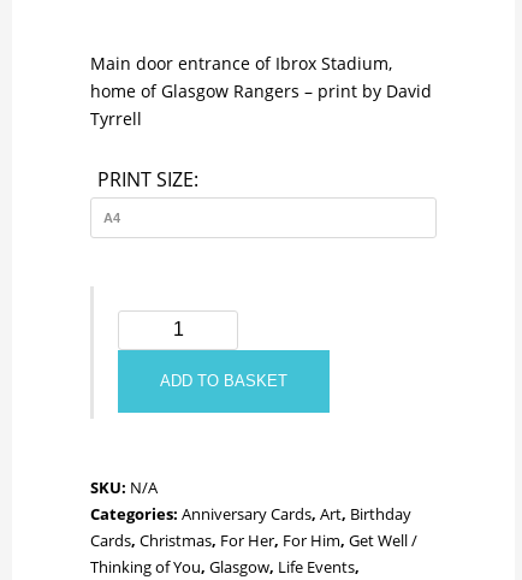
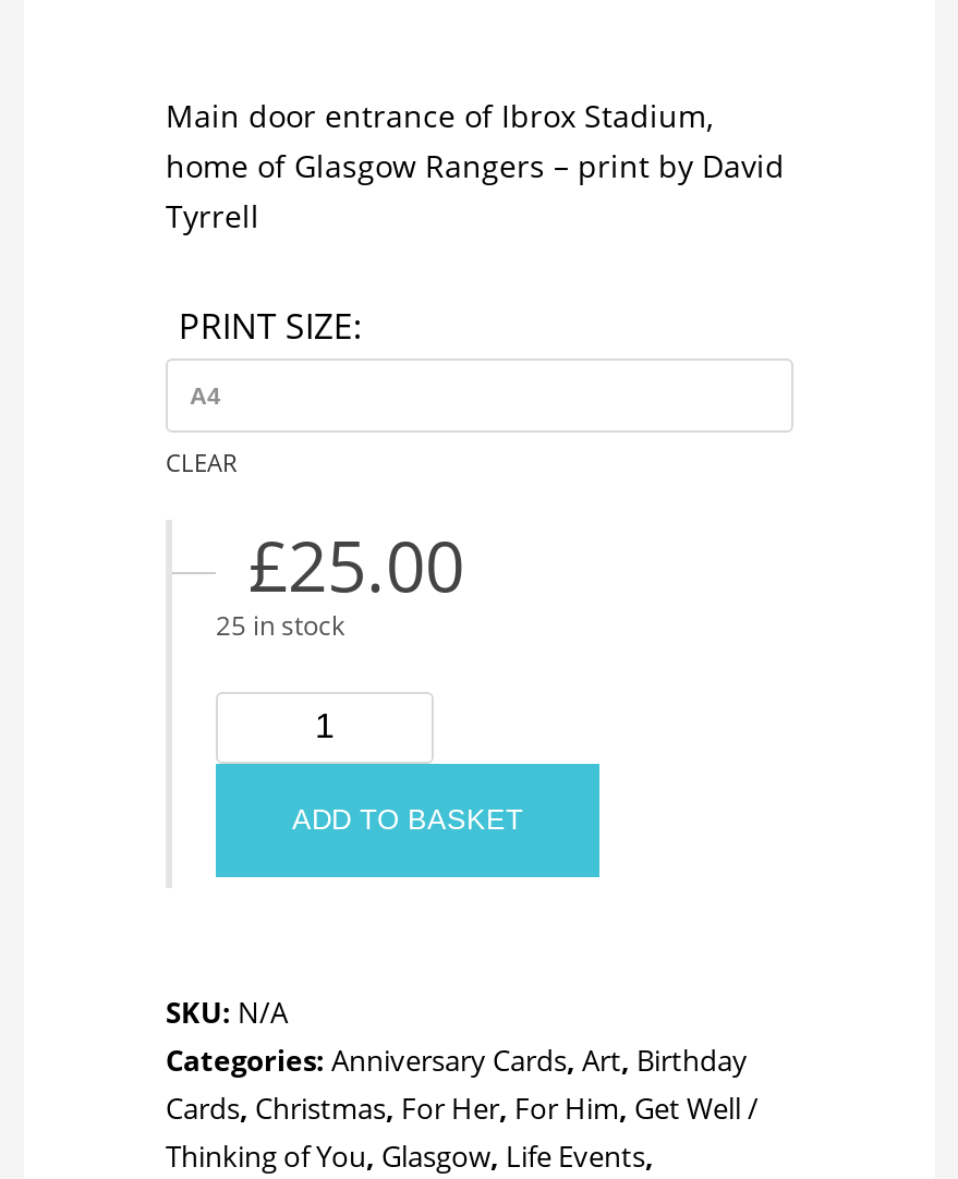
none -> [166,444,464,643] CLEAR | £25.00 | 25 in stock

